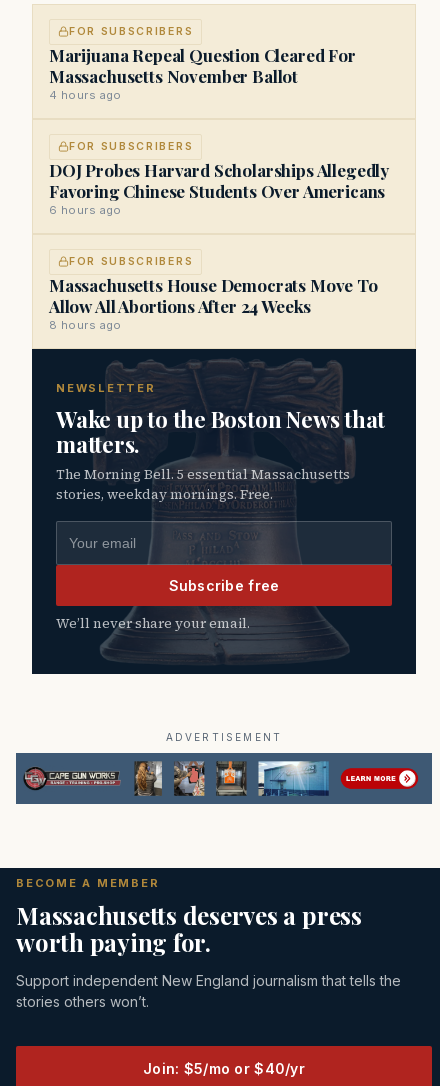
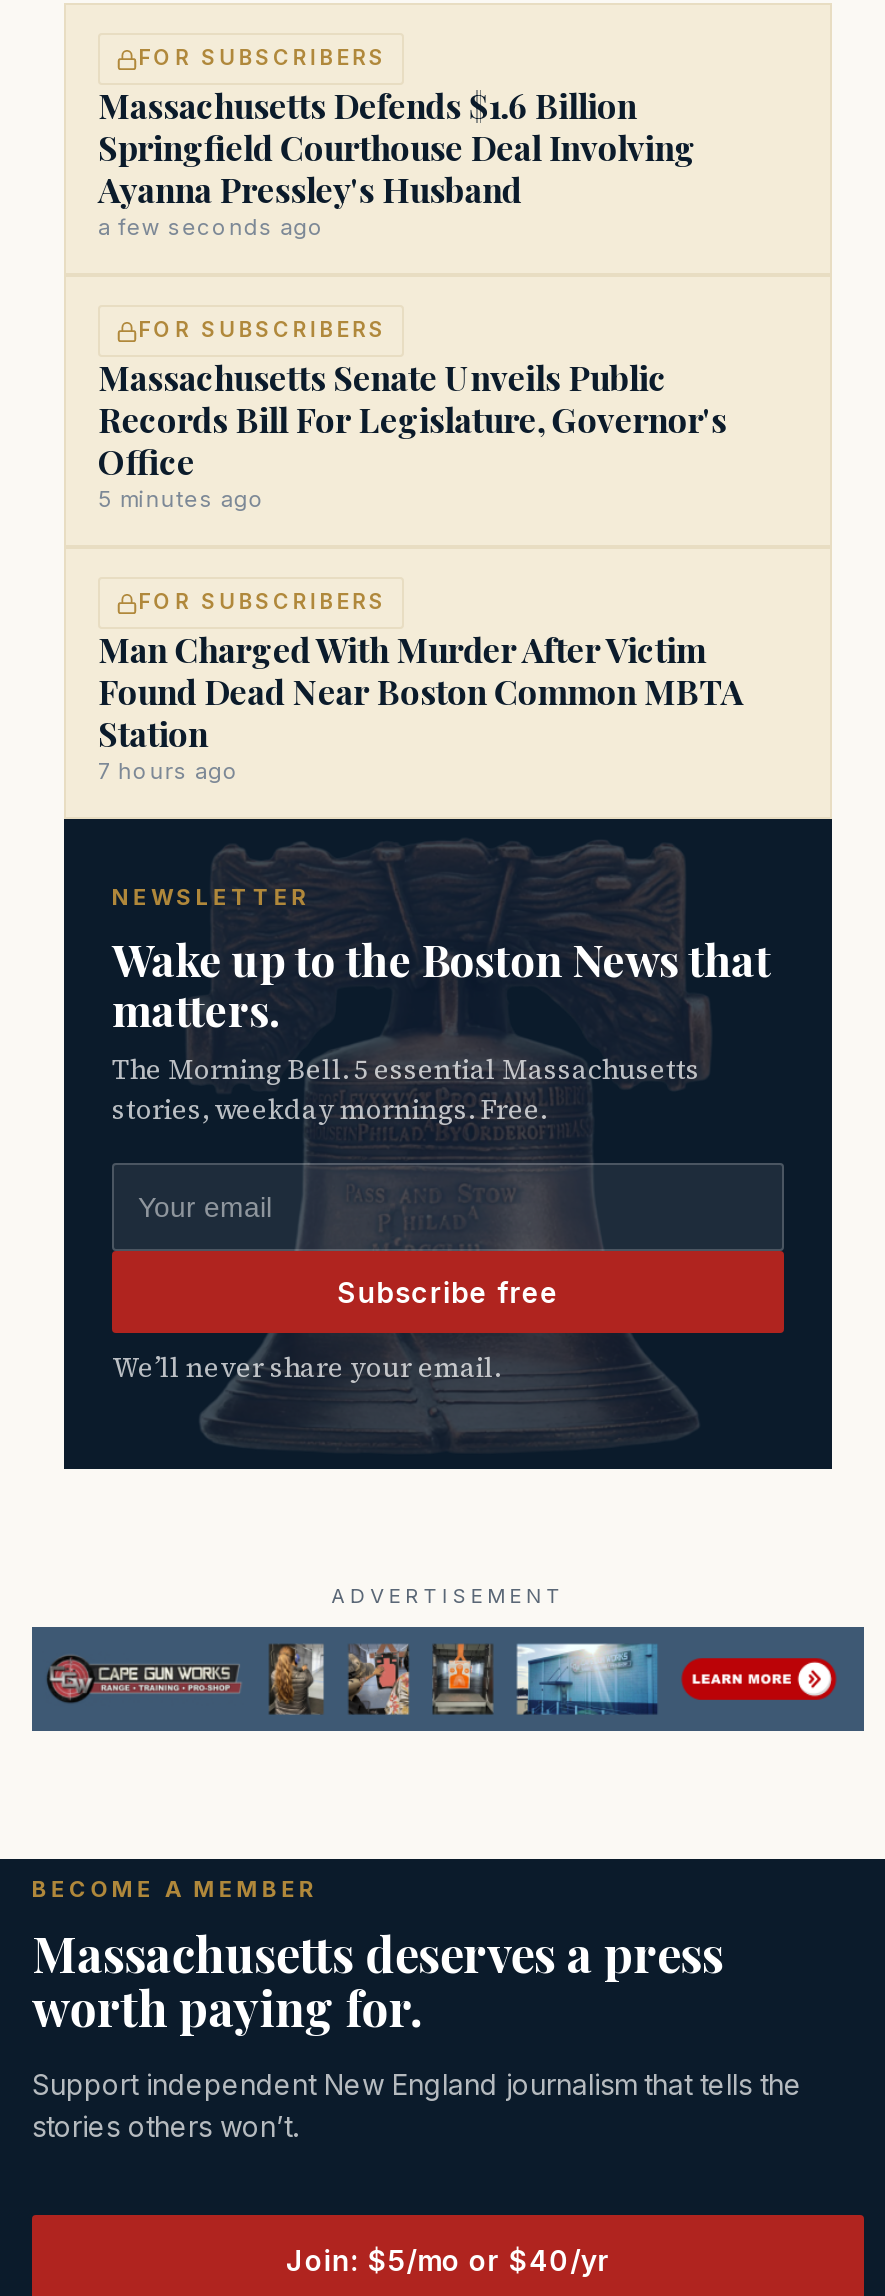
[49,44,356,102] Marijuana Repeal Question Cleared For | Massachusetts November Ballot | 4 hours ago -> [98,84,696,242] Massachusetts Defends $1.6 Billion | Springfield Courthouse Deal Involving | Ayanna Pressley's Husband | a few seconds ago
[49,159,389,217] DOJ Probes Harvard Scholarships Allegedly | Favoring Chinese Students Over Americans | 6 hours ago -> [98,356,726,514] Massachusetts Senate Unveils Public | Records Bill For Legislature, Governor's | Office | 5 minutes ago
[49,274,378,332] Massachusetts House Democrats Move To | Allow All Abortions After 24 Weeks | 8 hours ago -> [98,628,742,786] Man Charged With Murder After Victim | Found Dead Near Boston Common MBTA | Station | 7 hours ago

